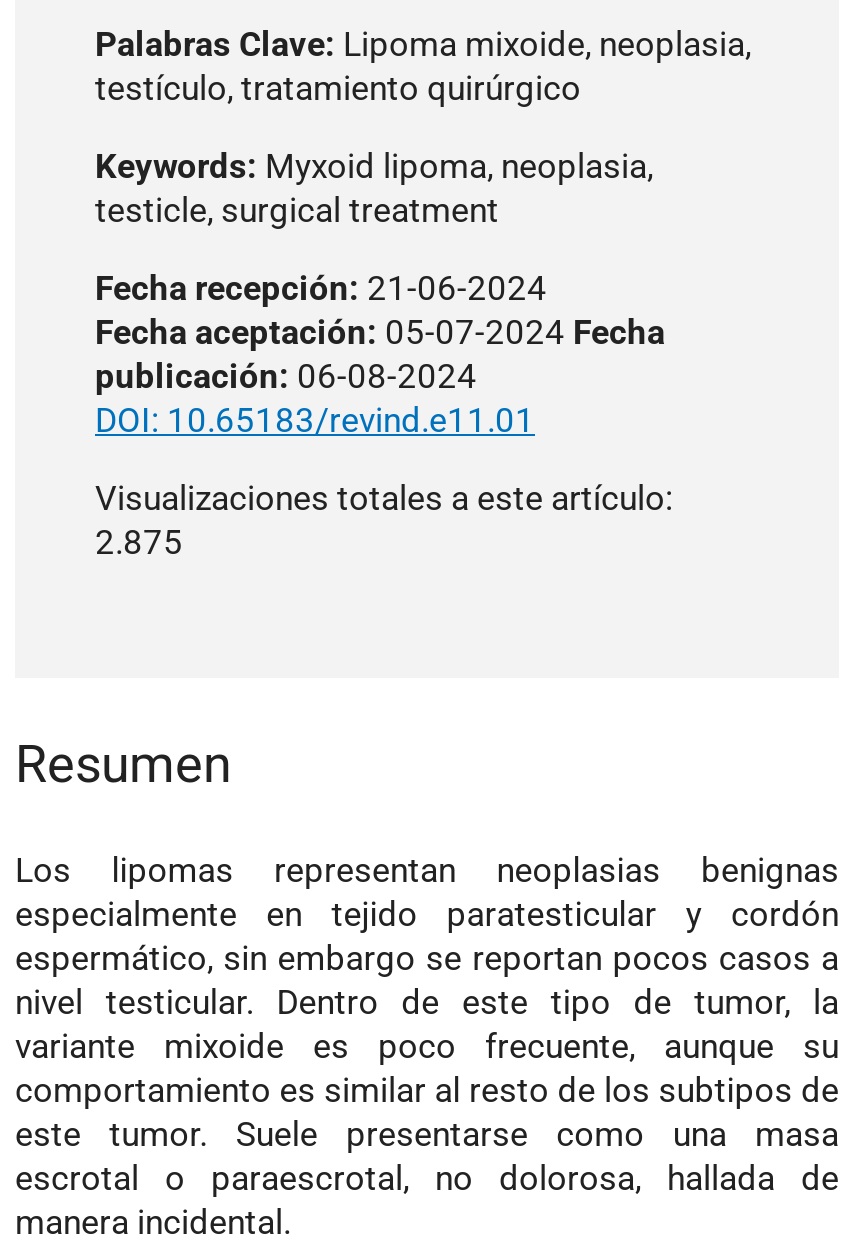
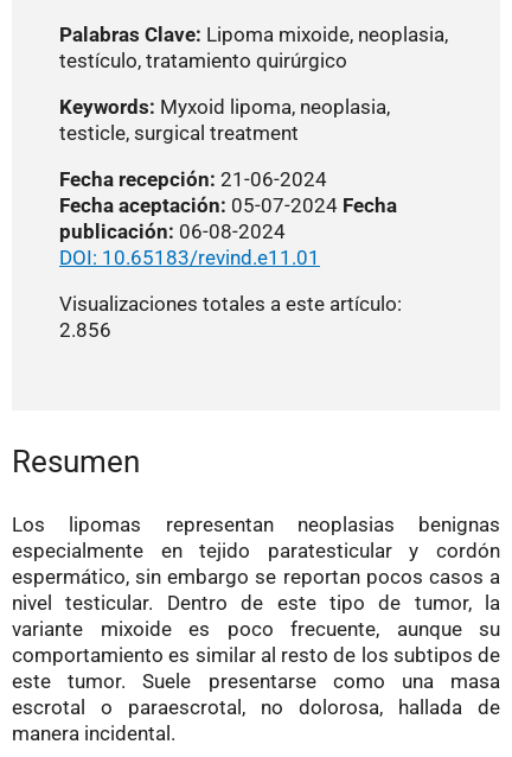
[95,522,183,562] 2.875 -> [59,318,111,342] 2.856

